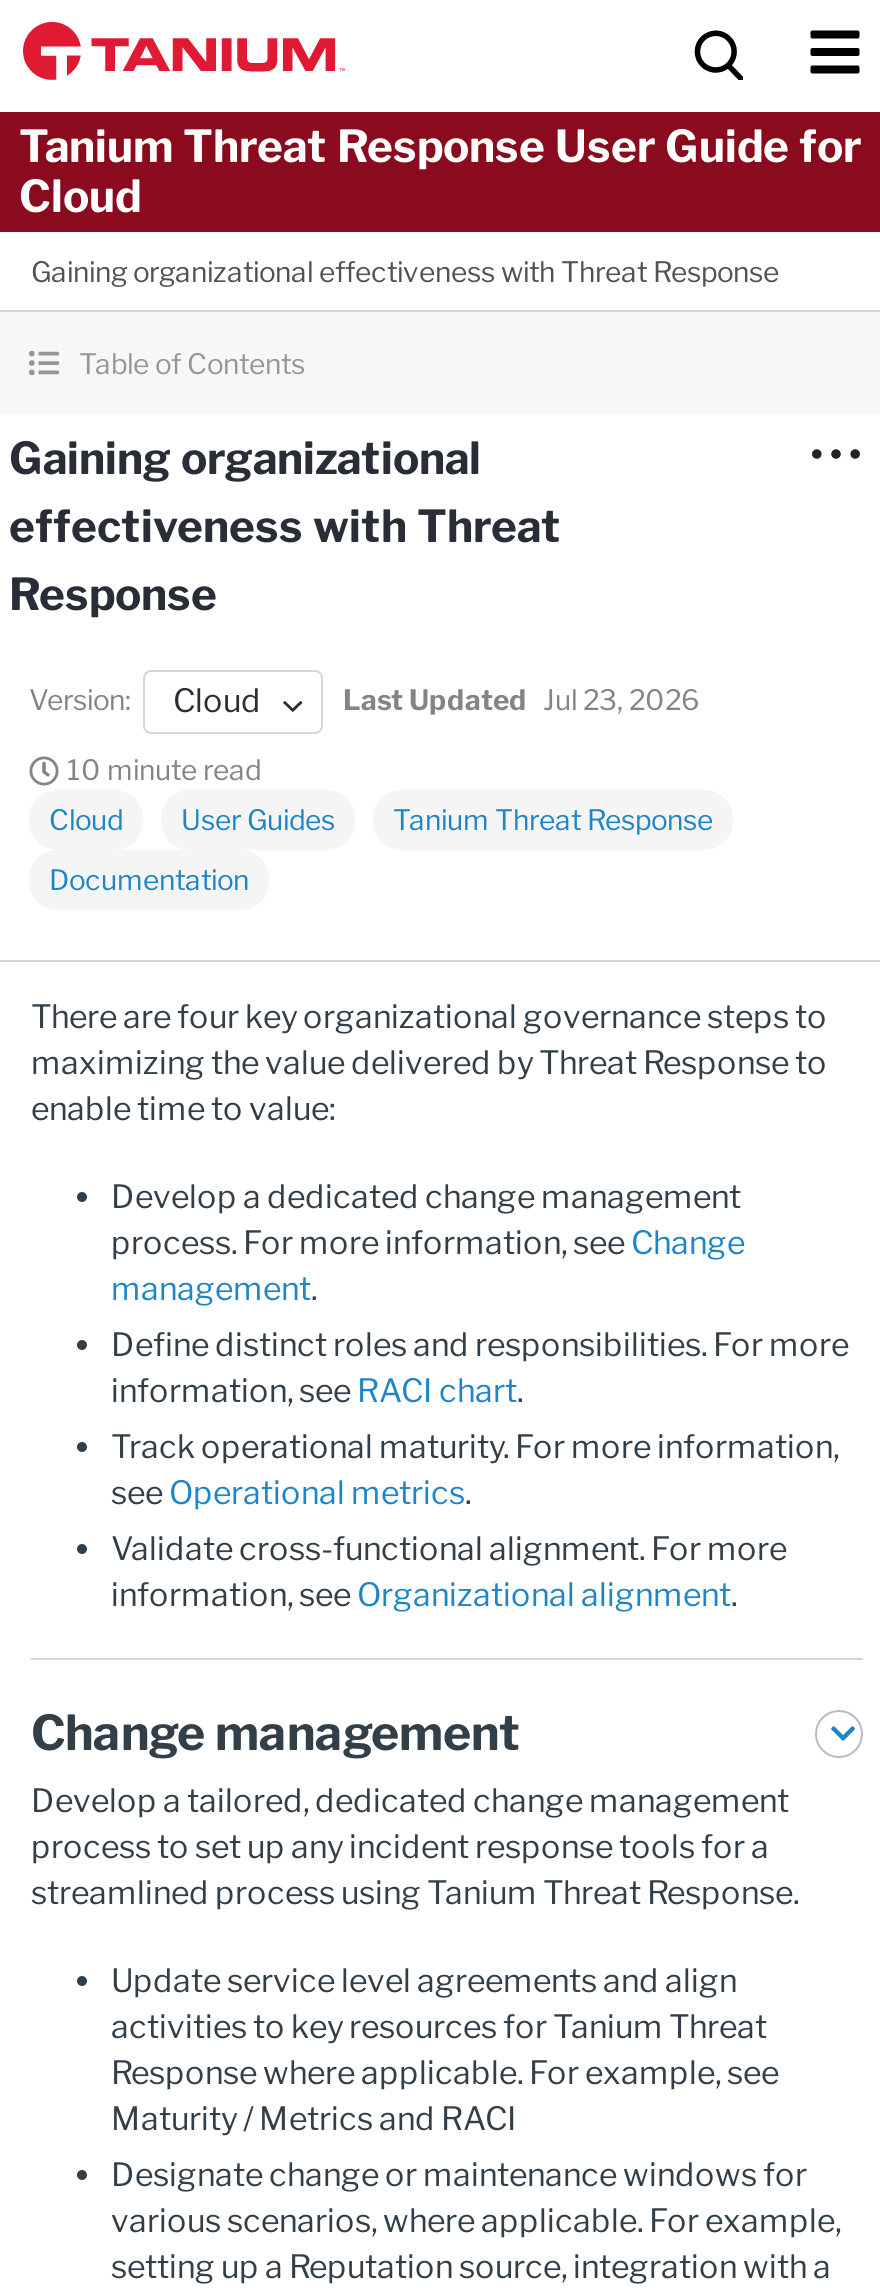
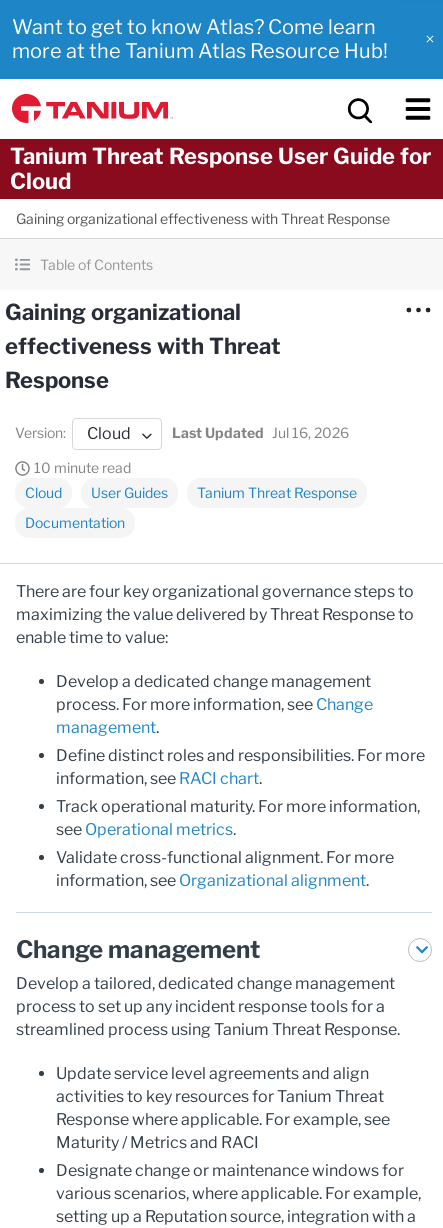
none -> [12,15,388,63] Want to get to know Atlas? Come learn | more at the Tanium Atlas Resource Hub!
[343,682,699,716] Last Updated Jul 23, 2026 -> [172,424,349,441] Last Updated Jul 16, 2026

